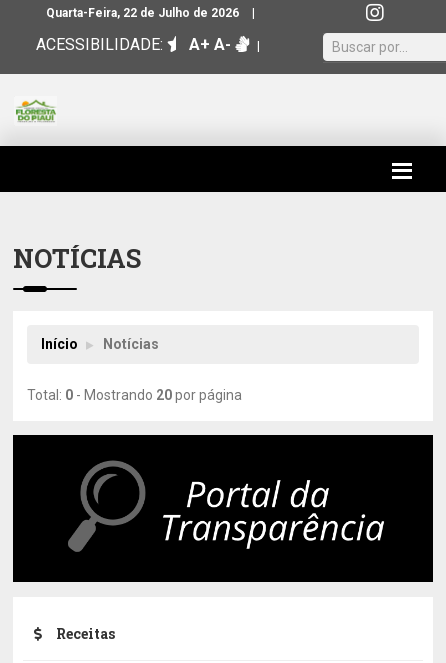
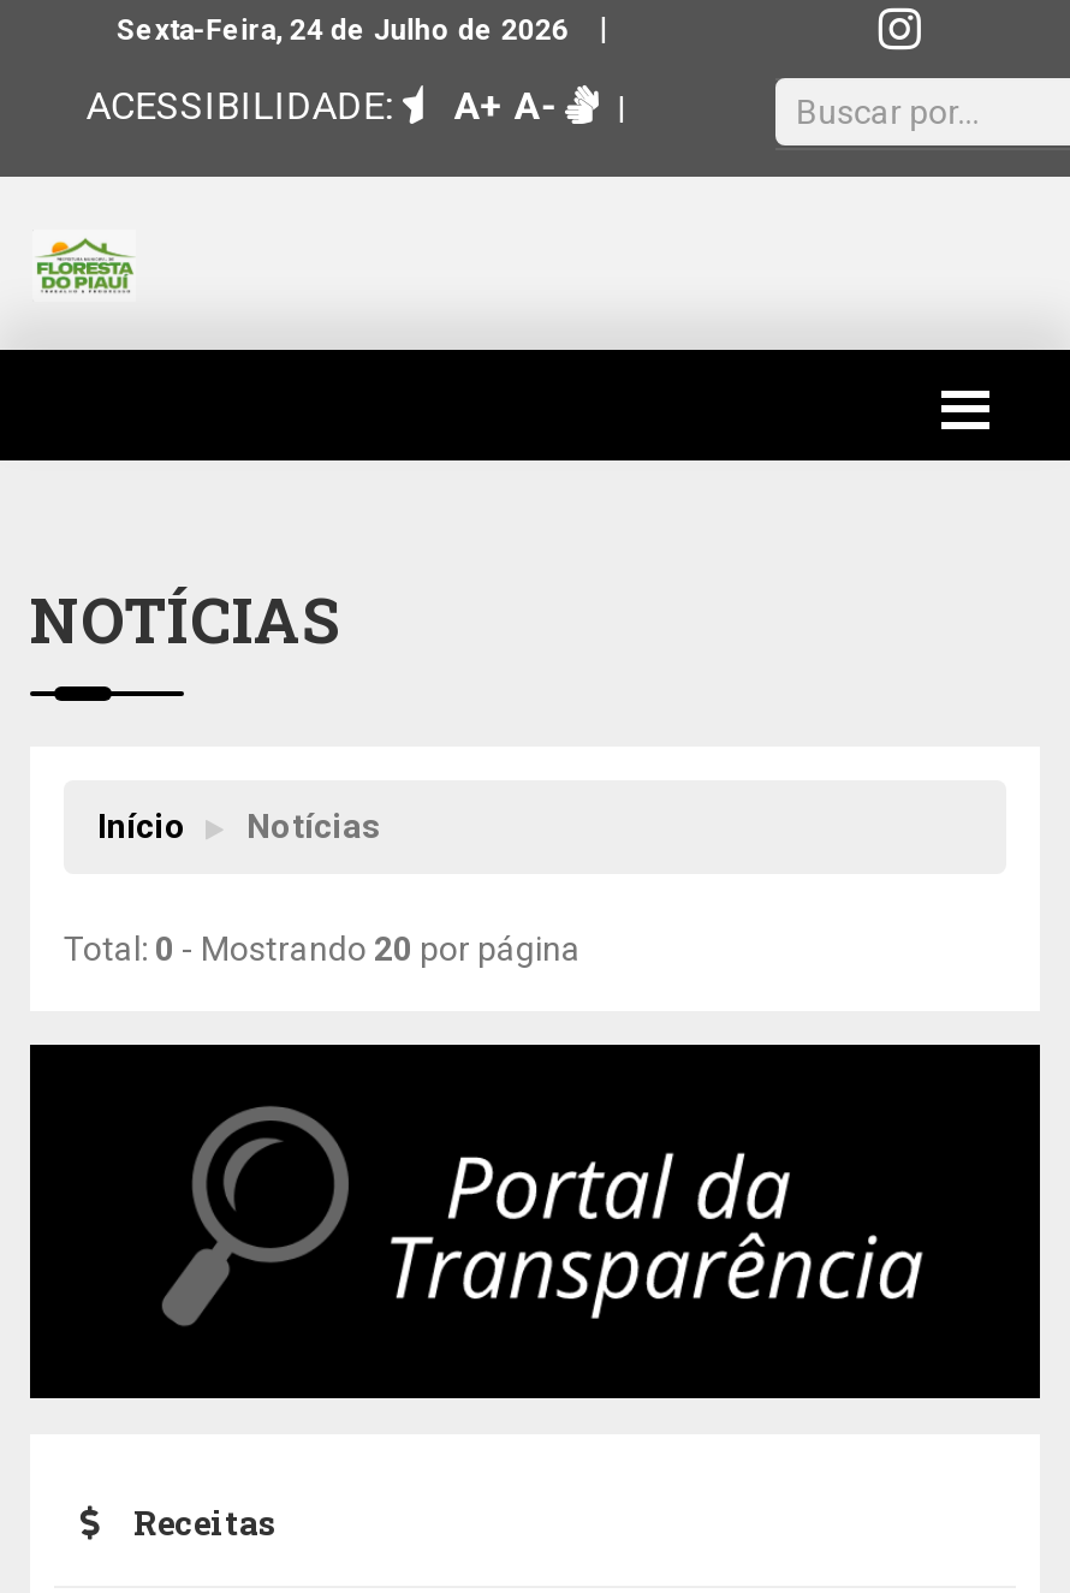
[46,6,239,20] Quarta-Feira, 22 de Julho de 2026 -> [116,13,568,47] Sexta-Feira, 24 de Julho de 2026

